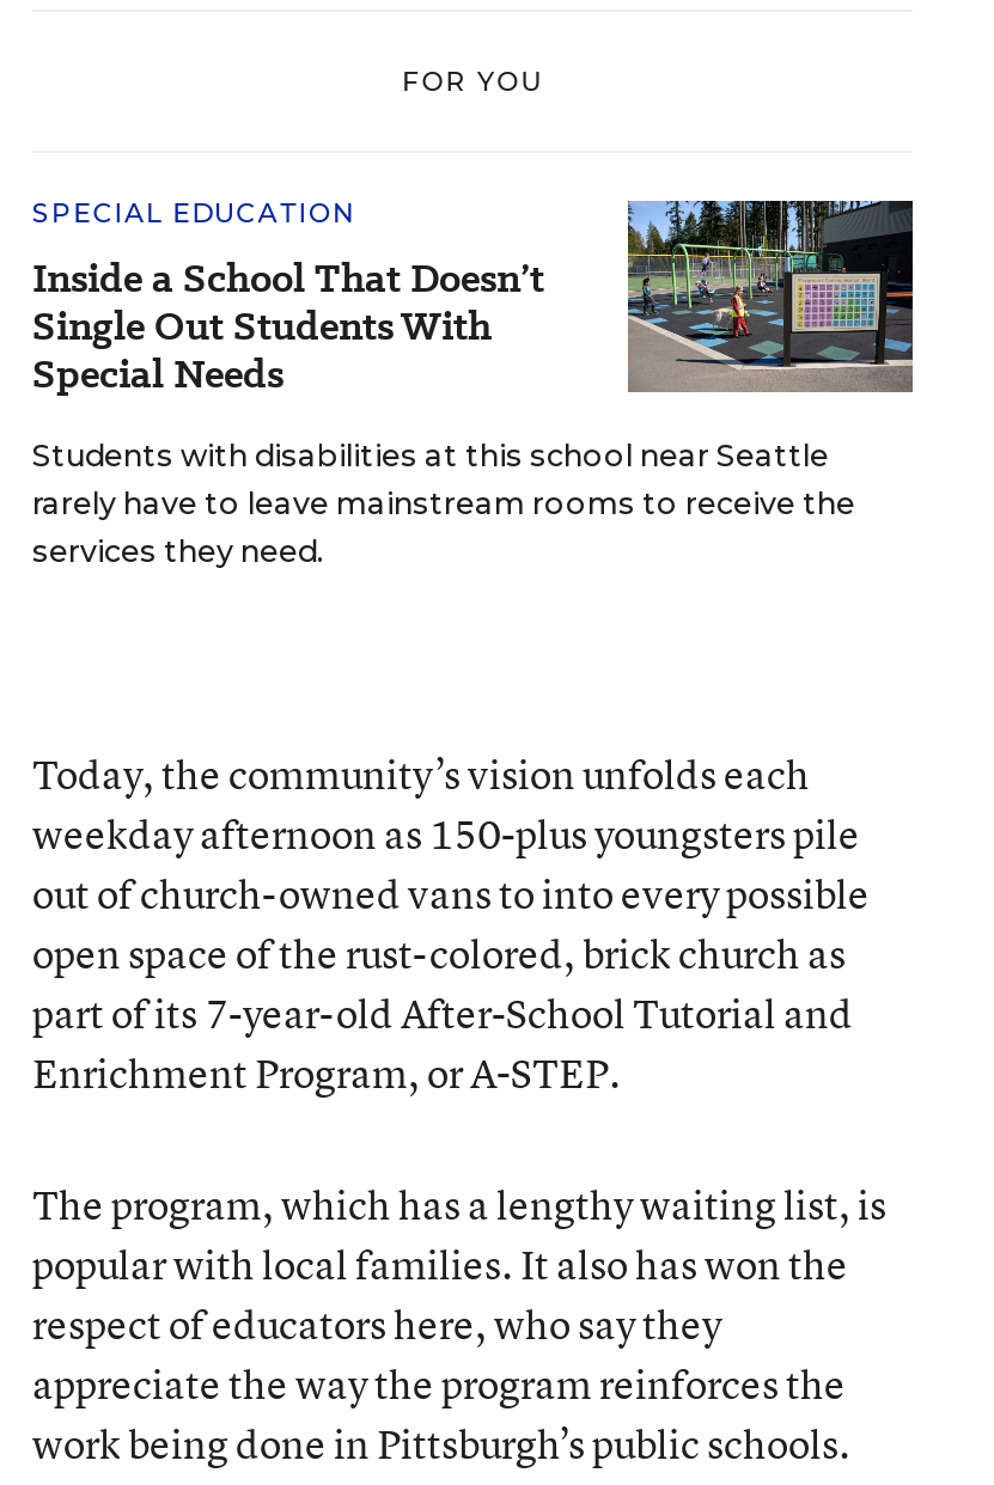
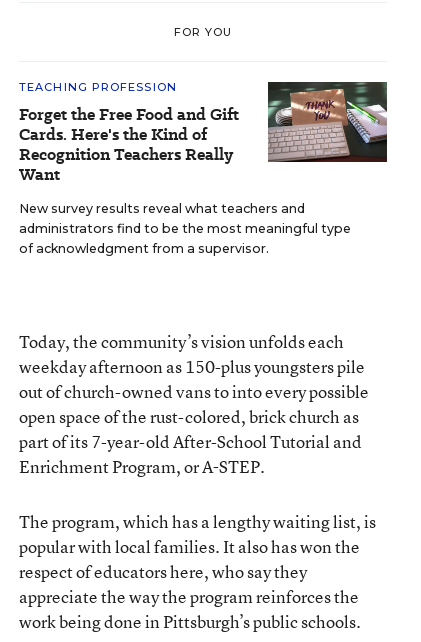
[32,196,915,402] [image] | SPECIAL EDUCATION | Inside a School That Doesn’t | Single Out Students With | Special Needs -> [19,80,387,186] [image] | TEACHING PROFESSION | Forget the Free Food and Gift | Cards. Here's the Kind of | Recognition Teachers Really | Want
[32,438,855,569] Students with disabilities at this school near Seattle | rarely have to leave mainstream rooms to receive the | services they need. -> [19,201,351,256] New survey results reveal what teachers and | administrators find to be the most meaningful type | of acknowledgment from a supervisor.

